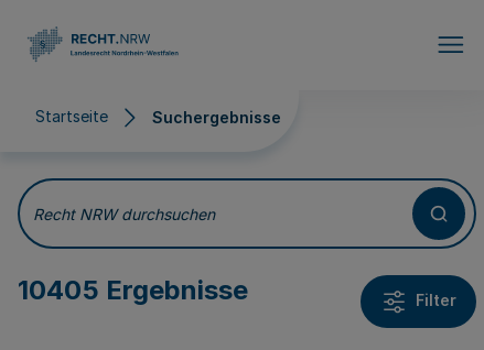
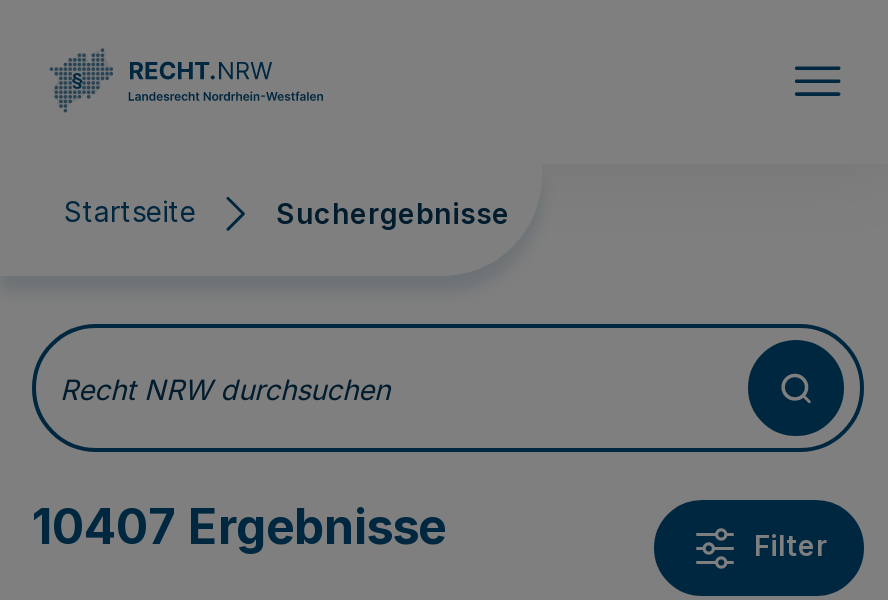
[18,274,248,306] 10405 Ergebnisse -> [32,498,446,556] 10407 Ergebnisse

